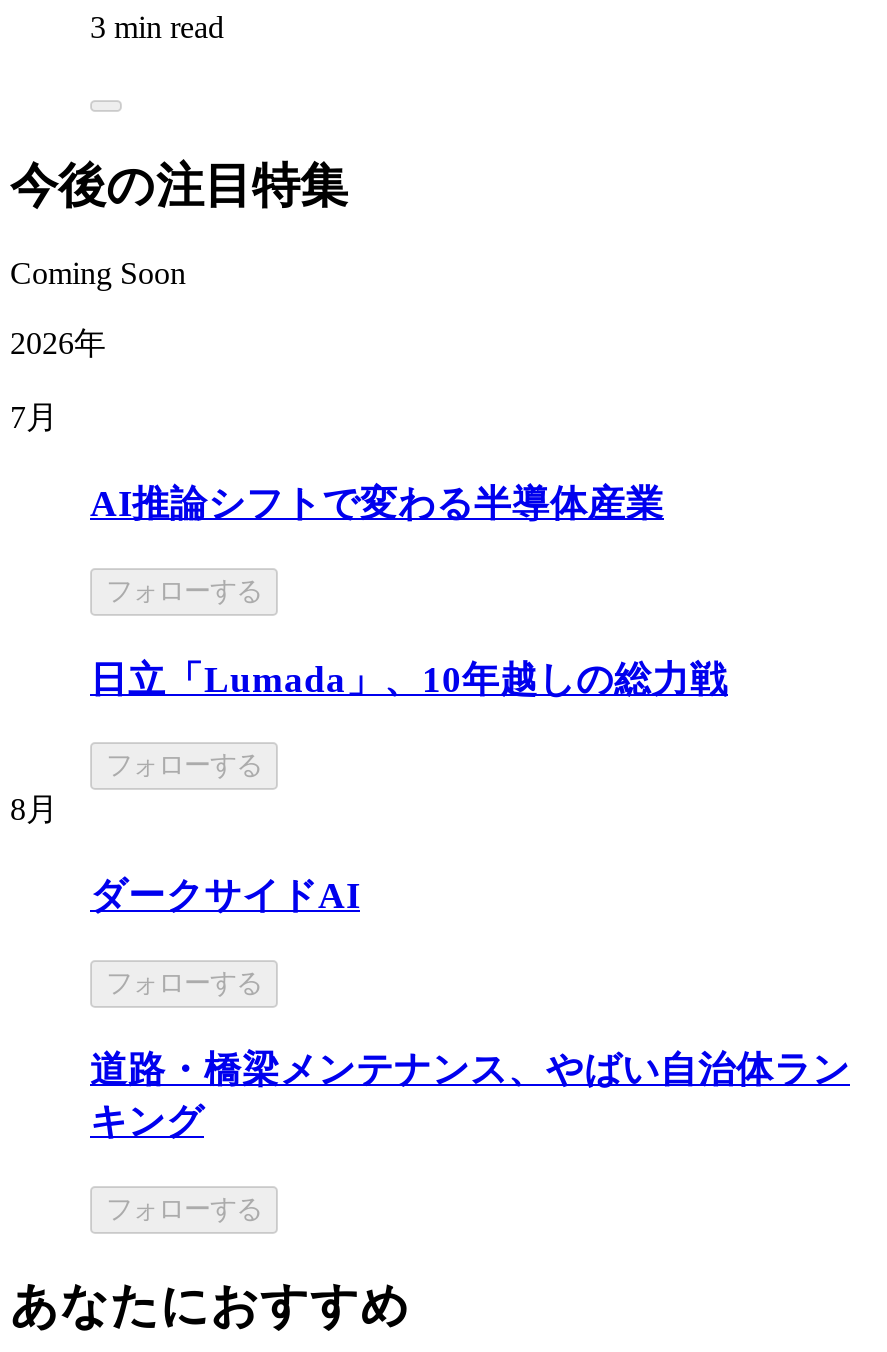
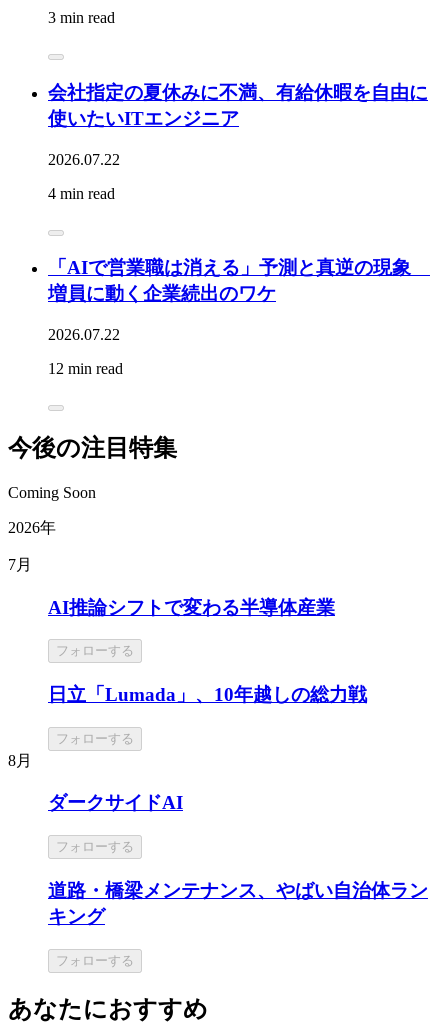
none -> [48,82,428,202] 会社指定の夏休みに不満、有給休暇を自由に | 使いたいITエンジニア | 2026.07.22 | 4 min read
none -> [48,257,430,377] 「AIで営業職は消える」予測と真逆の現象 | 増員に動く企業続出のワケ | 2026.07.22 | 12 min read

